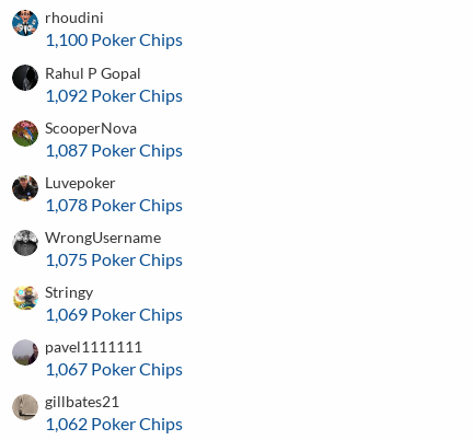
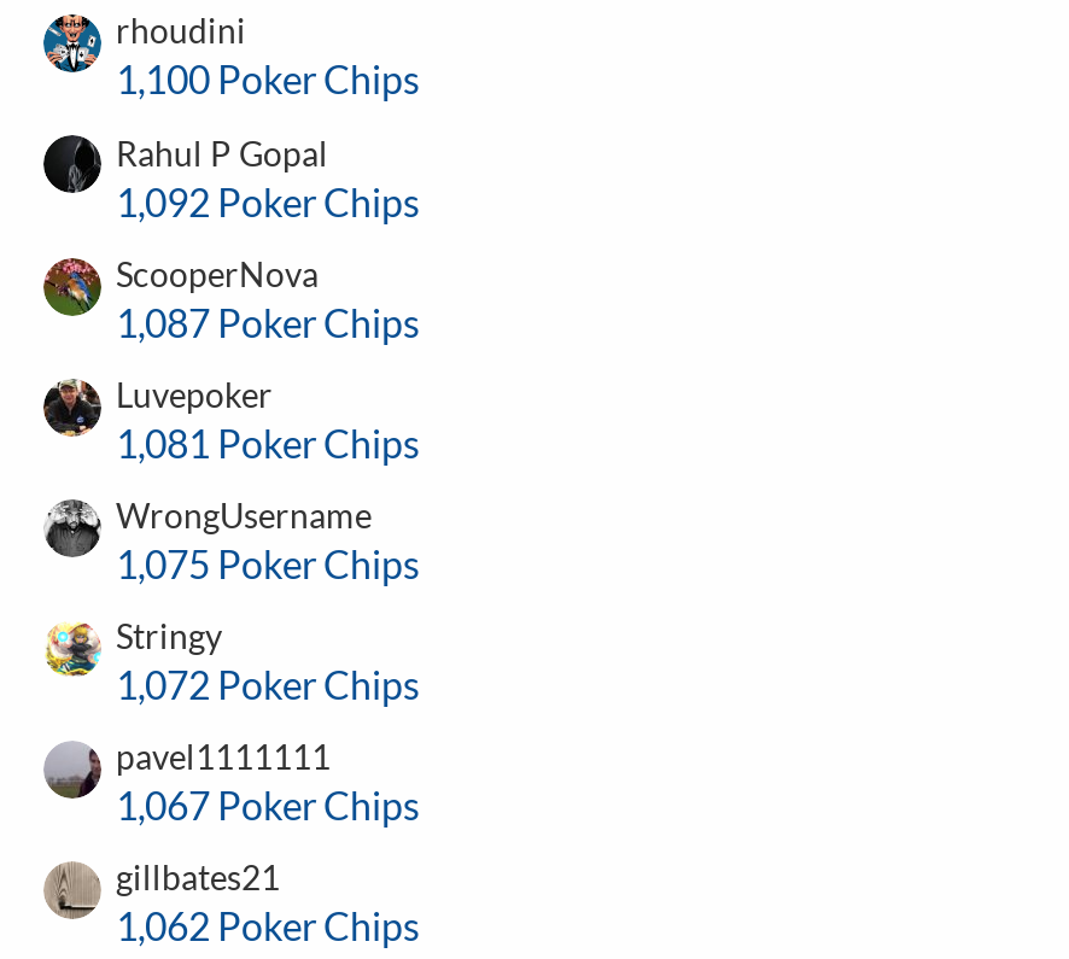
[45,194,183,214] 1,078 Poker Chips -> [116,419,420,465] 1,081 Poker Chips
[45,303,183,324] 1,069 Poker Chips -> [116,661,420,707] 1,072 Poker Chips

